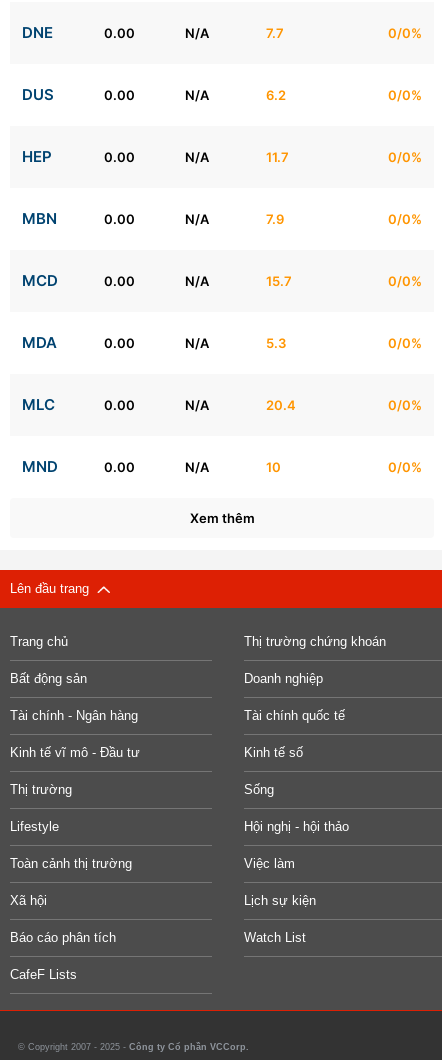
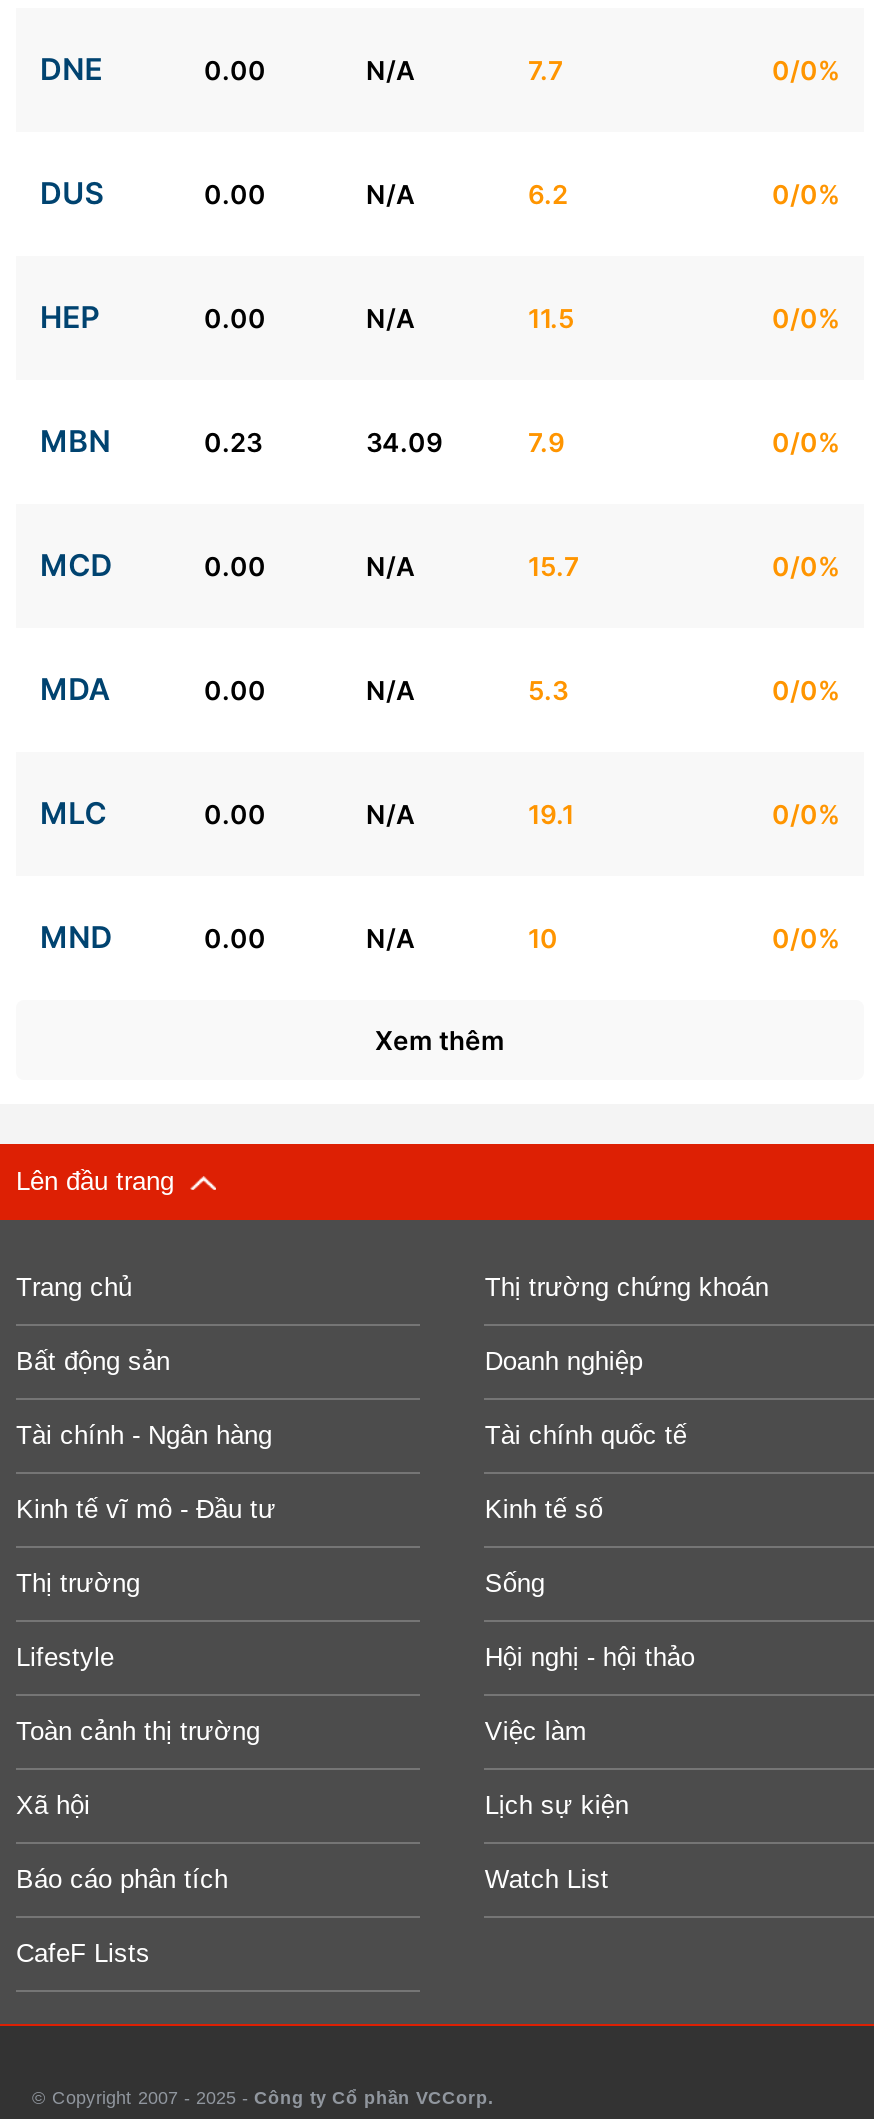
[266,149,289,165] 11.7 -> [528,301,574,333] 11.5
[104,211,209,227] 0.00 | N/A -> [204,425,442,457] 0.23 | 34.09
[266,397,296,413] 20.4 -> [528,797,574,829] 19.1

